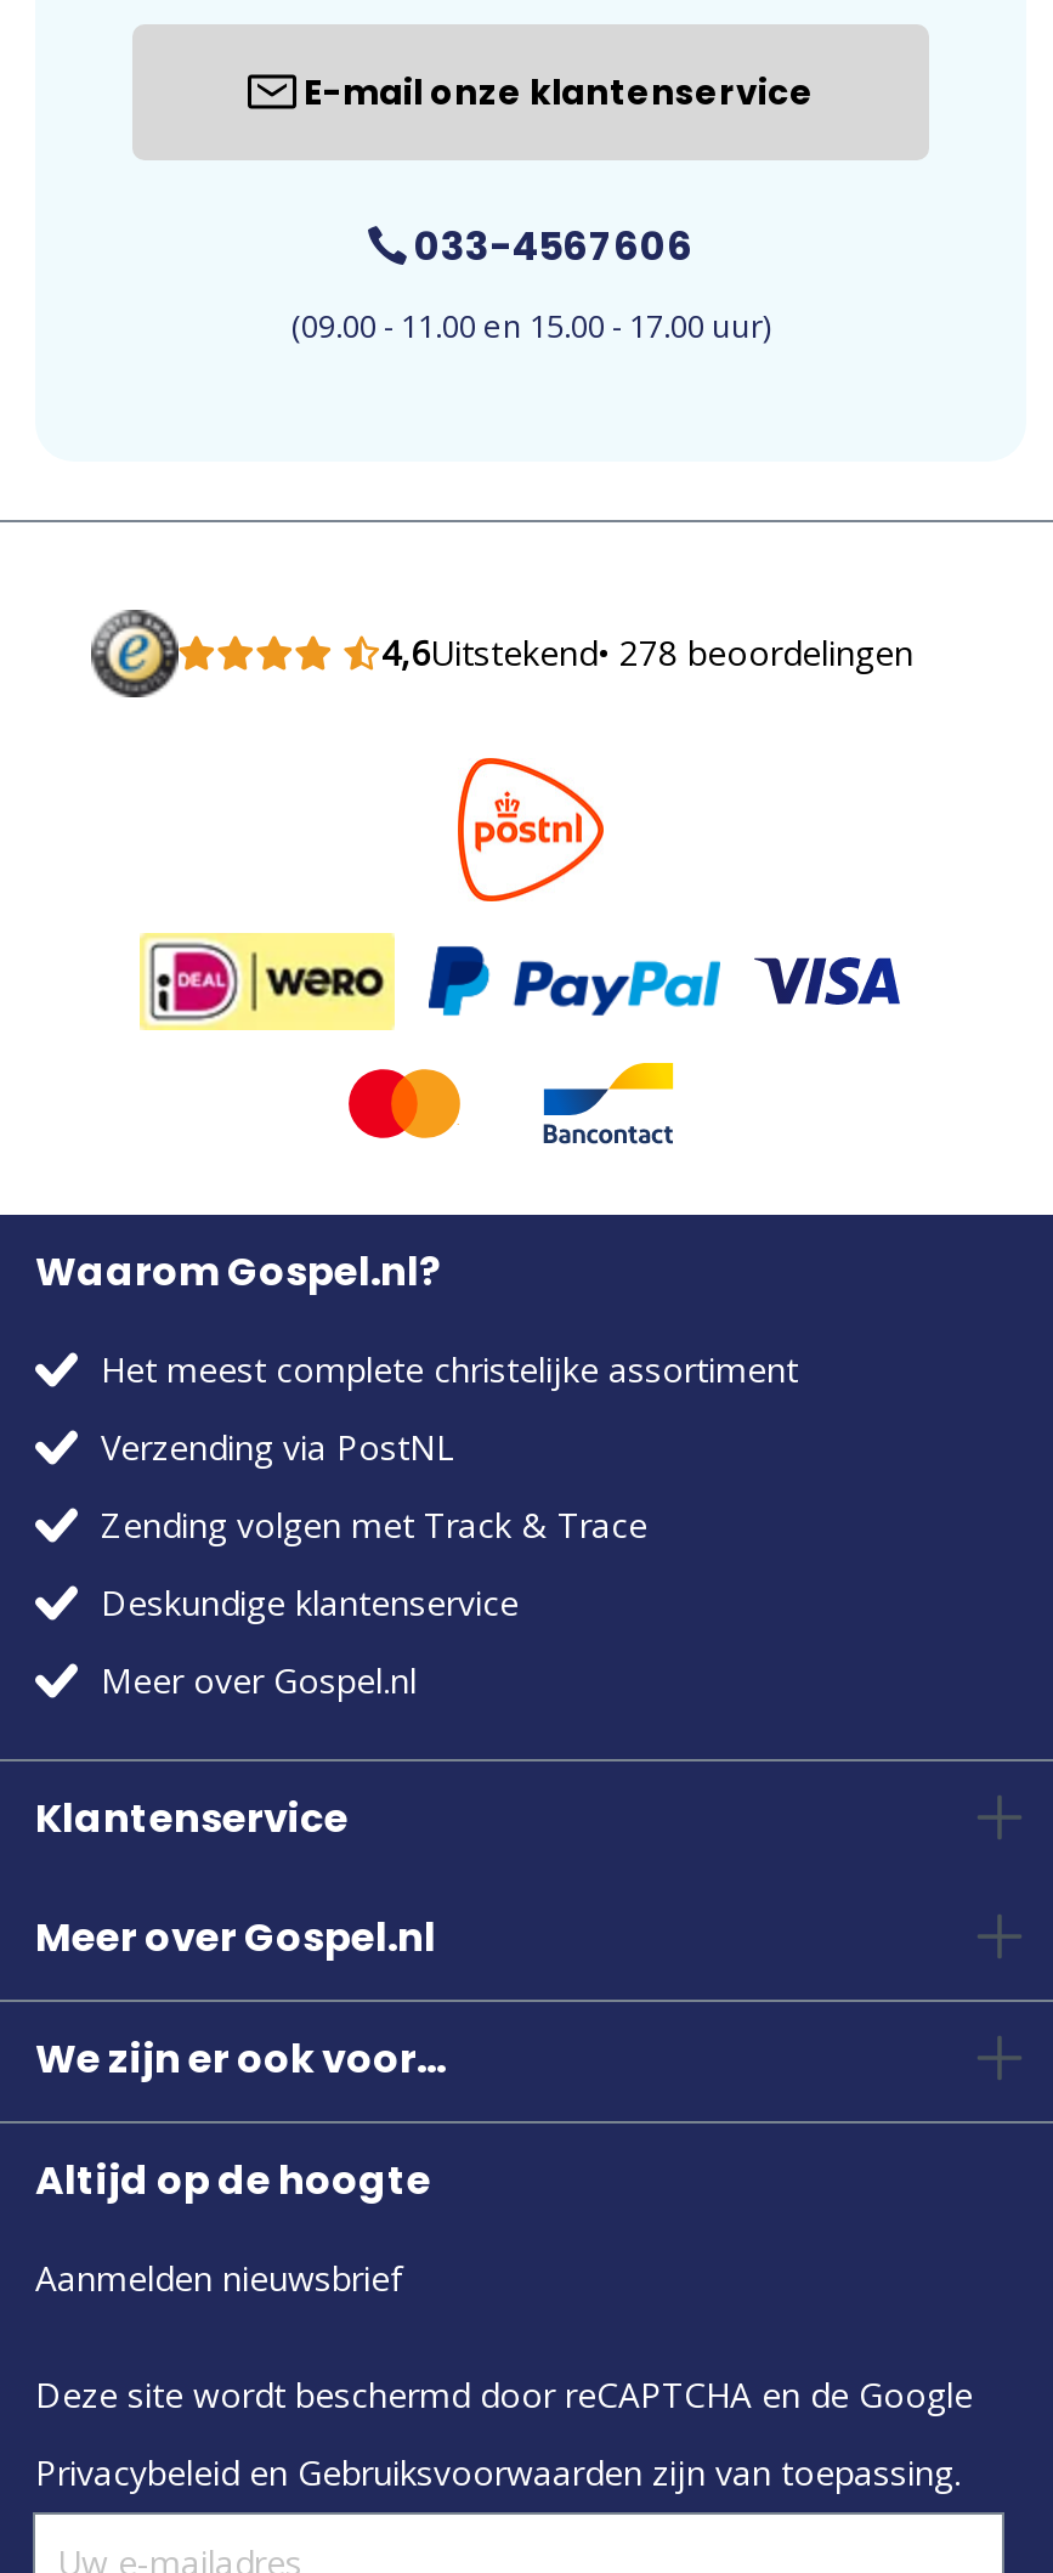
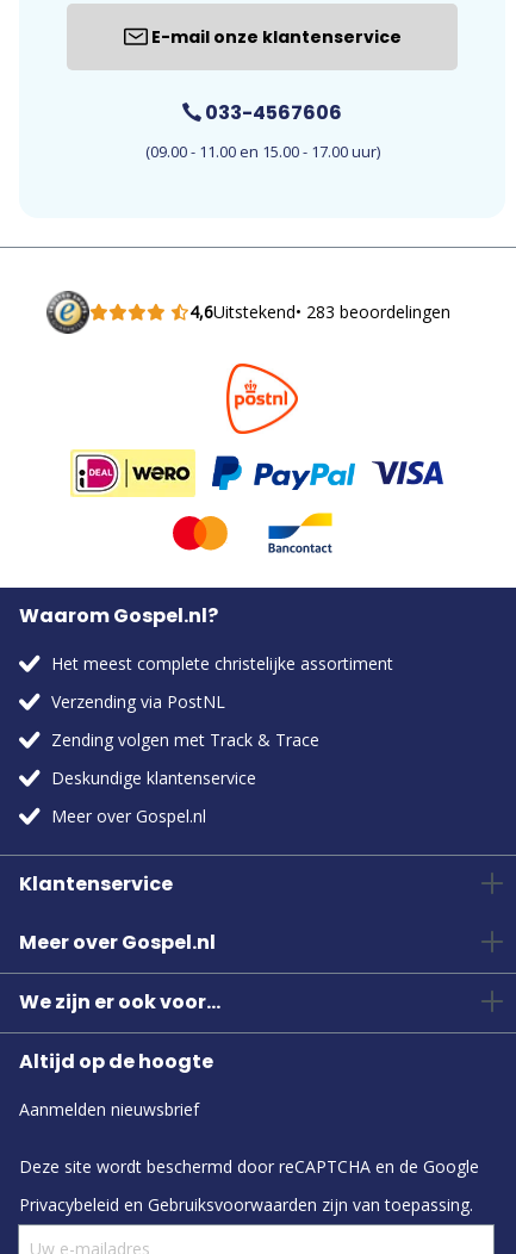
[381,630,913,676] 4,6Uitstekend • 278 beoordelingen -> [189,301,450,323] 4,6Uitstekend • 283 beoordelingen

